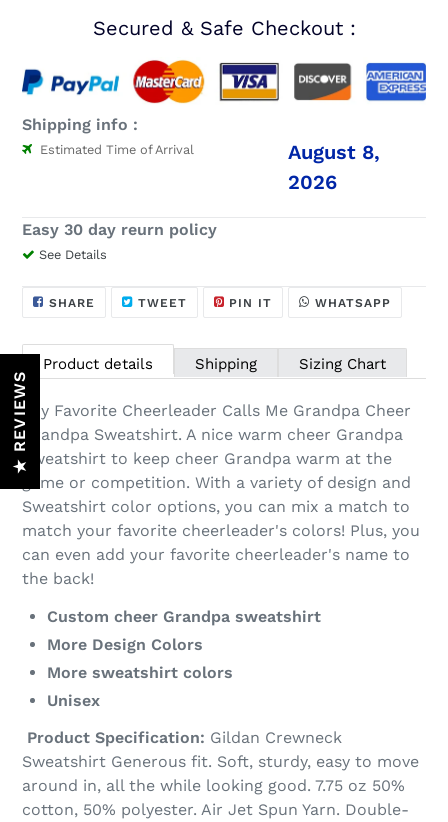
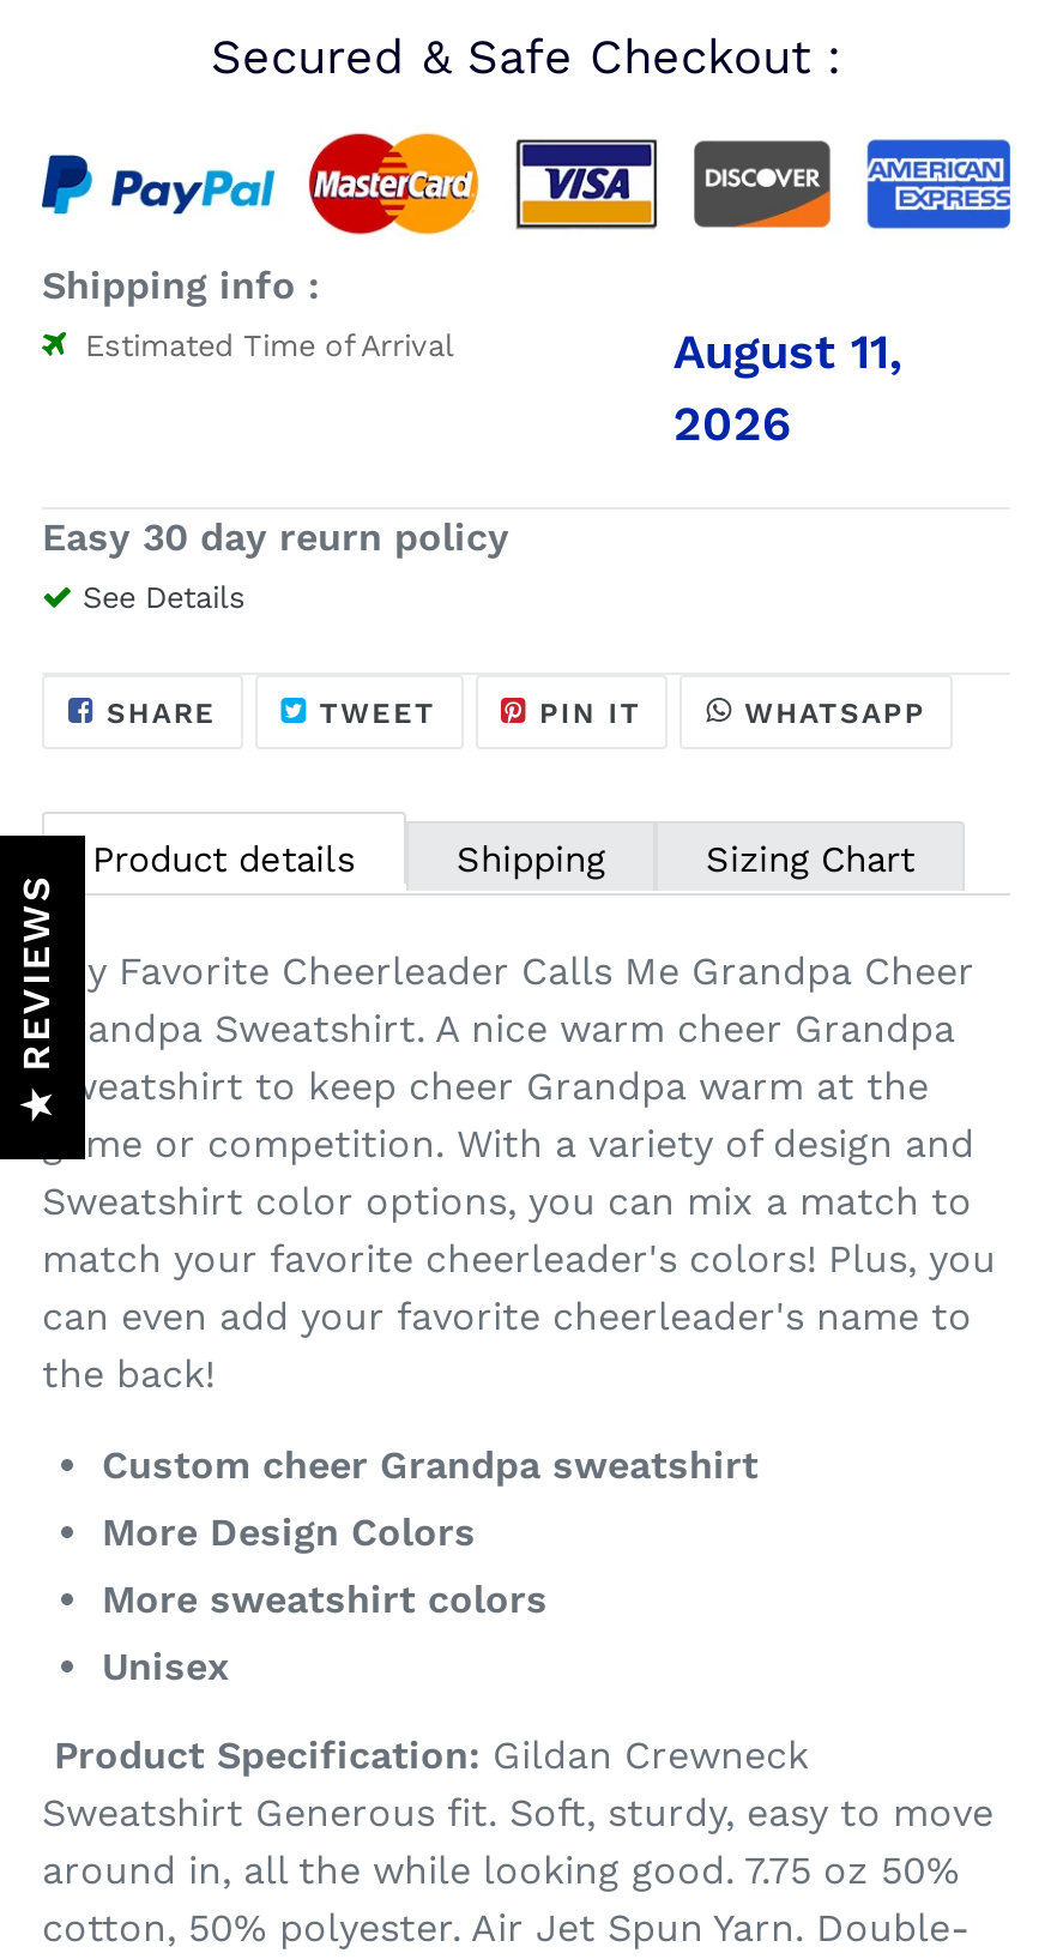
[288,140,380,164] August 8, -> [673,323,903,381] August 11,

